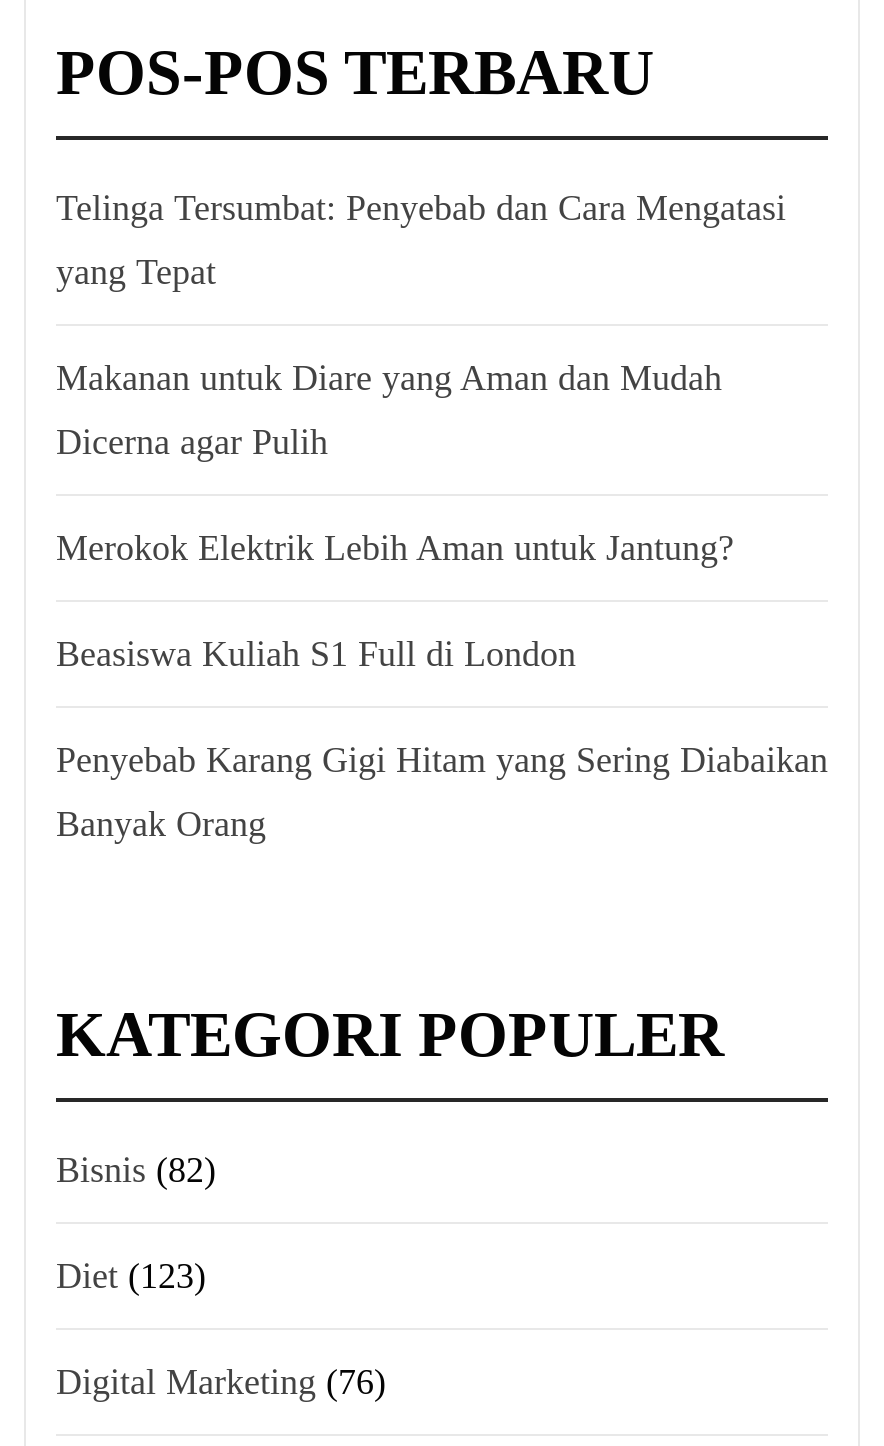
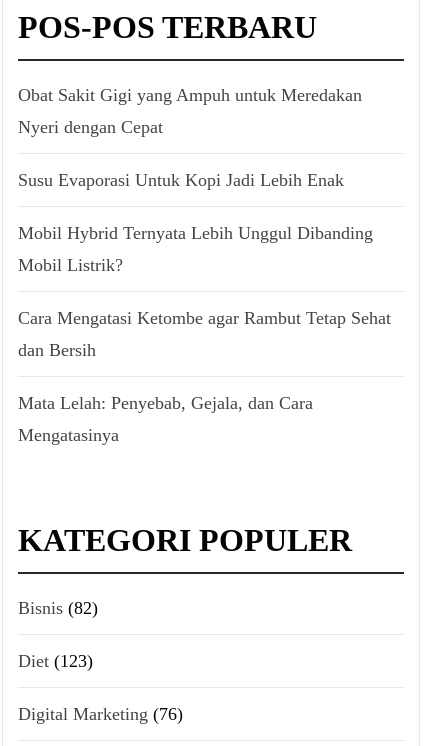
[56,189,828,845] Telinga Tersumbat: Penyebab dan Cara Mengatasi | yang Tepat | Makanan untuk Diare yang Aman dan Mudah | Dicerna agar Pulih | Merokok Elektrik Lebih Aman untuk Jantung? | Beasiswa Kuliah S1 Full di London | Penyebab Karang Gigi Hitam yang Sering Diabaikan | Banyak Orang -> [18,85,391,445] Obat Sakit Gigi yang Ampuh untuk Meredakan | Nyeri dengan Cepat | Susu Evaporasi Untuk Kopi Jadi Lebih Enak | Mobil Hybrid Ternyata Lebih Unggul Dibanding | Mobil Listrik? | Cara Mengatasi Ketombe agar Rambut Tetap Sehat | dan Bersih | Mata Lelah: Penyebab, Gejala, dan Cara | Mengatasinya

